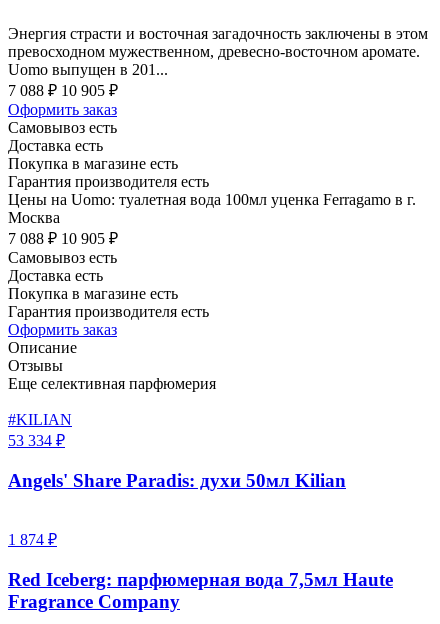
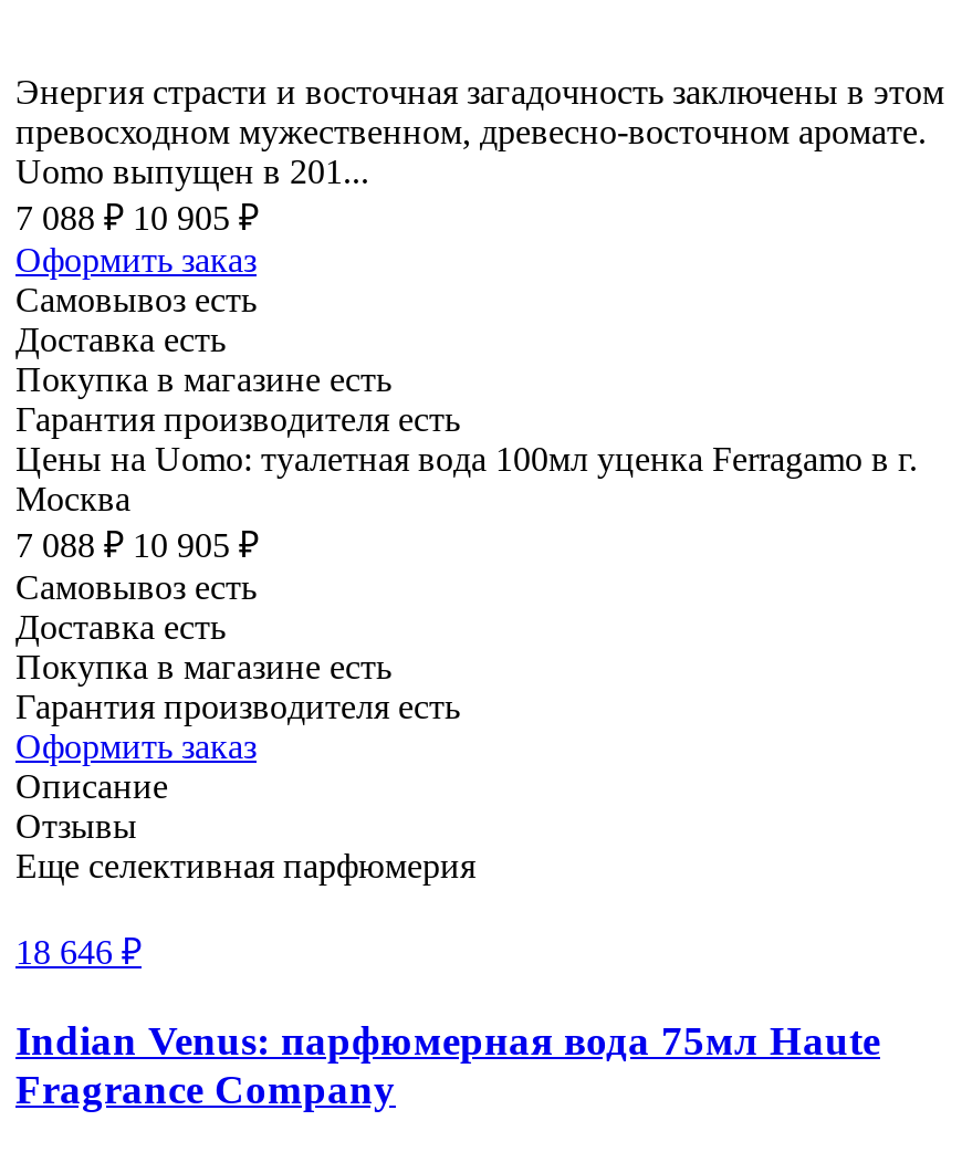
[8,411,393,590] #KILIAN | 53 334 ₽ | Angels' Share Paradis: духи 50мл Kilian | 1 874 ₽ | Red Iceberg: парфюмерная вода 7,5мл Haute -> [15,933,880,1063] 18 646 ₽ | Indian Venus: парфюмерная вода 75мл Haute

